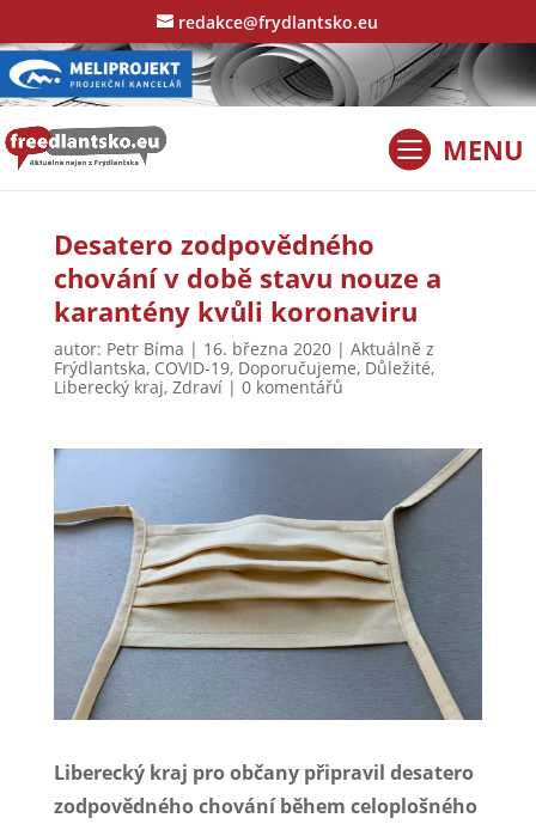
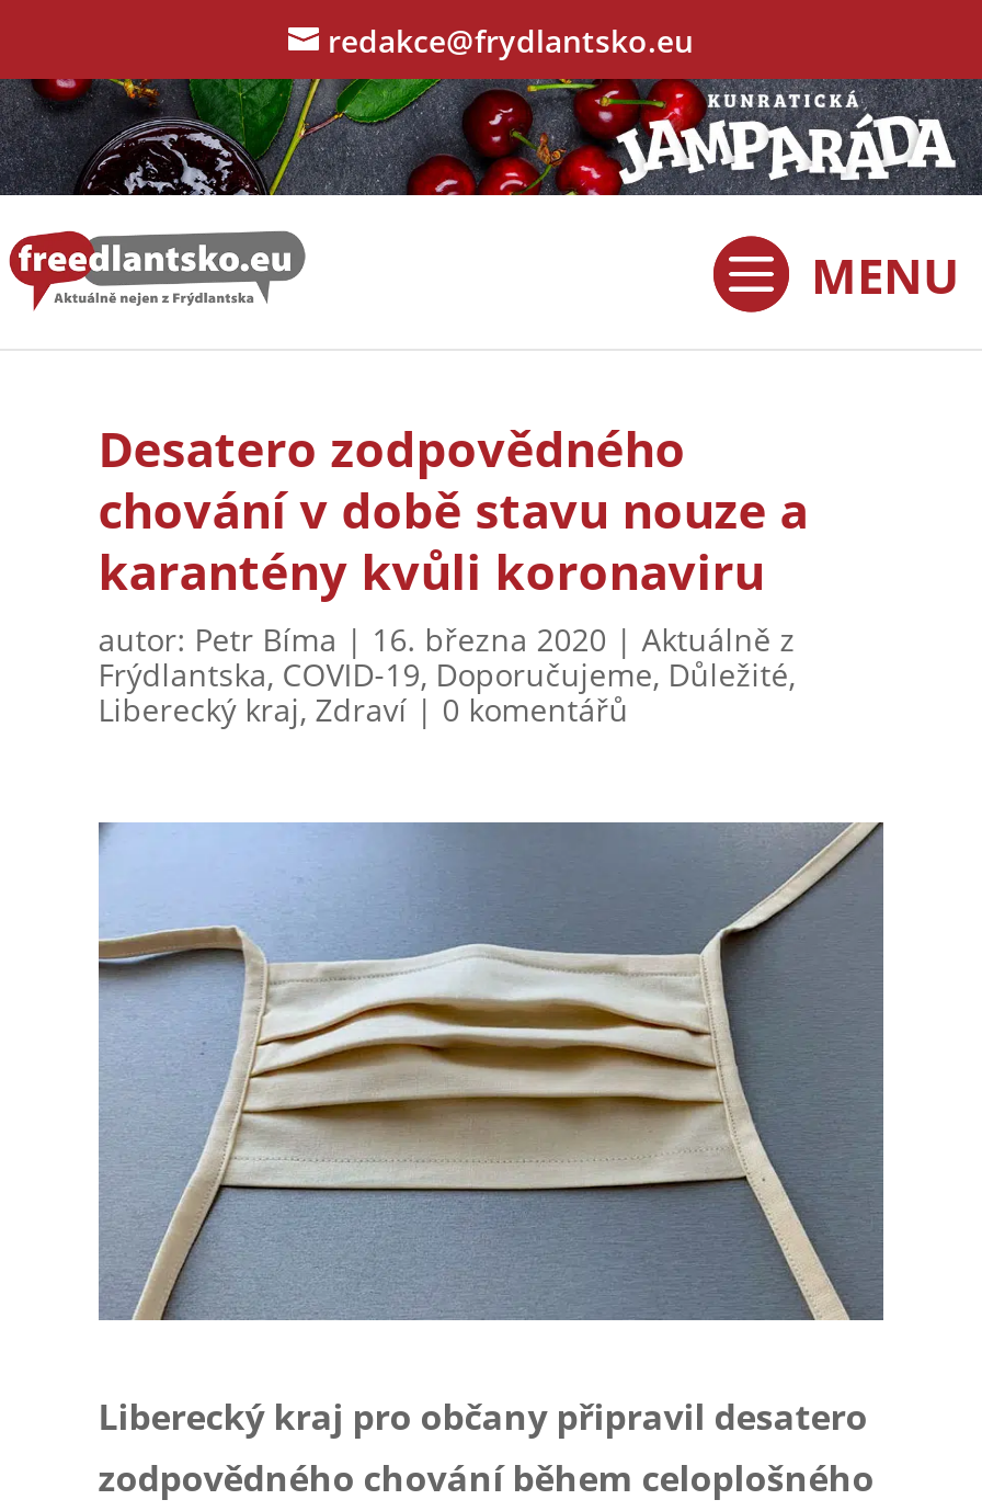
[4,42,532,108] [image] -> [7,77,975,197] [image]

